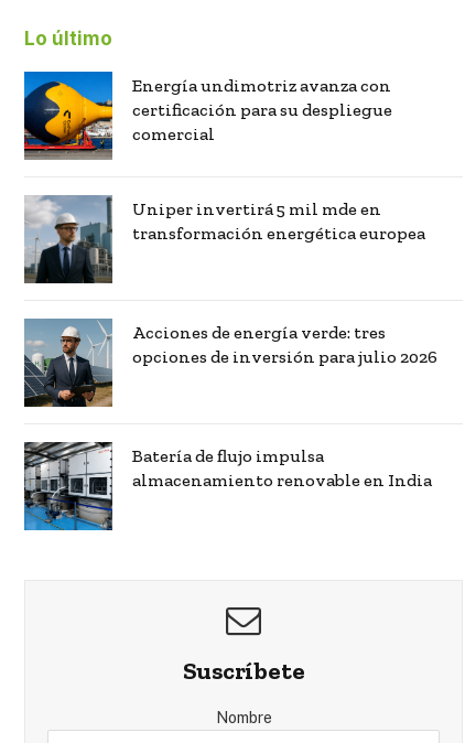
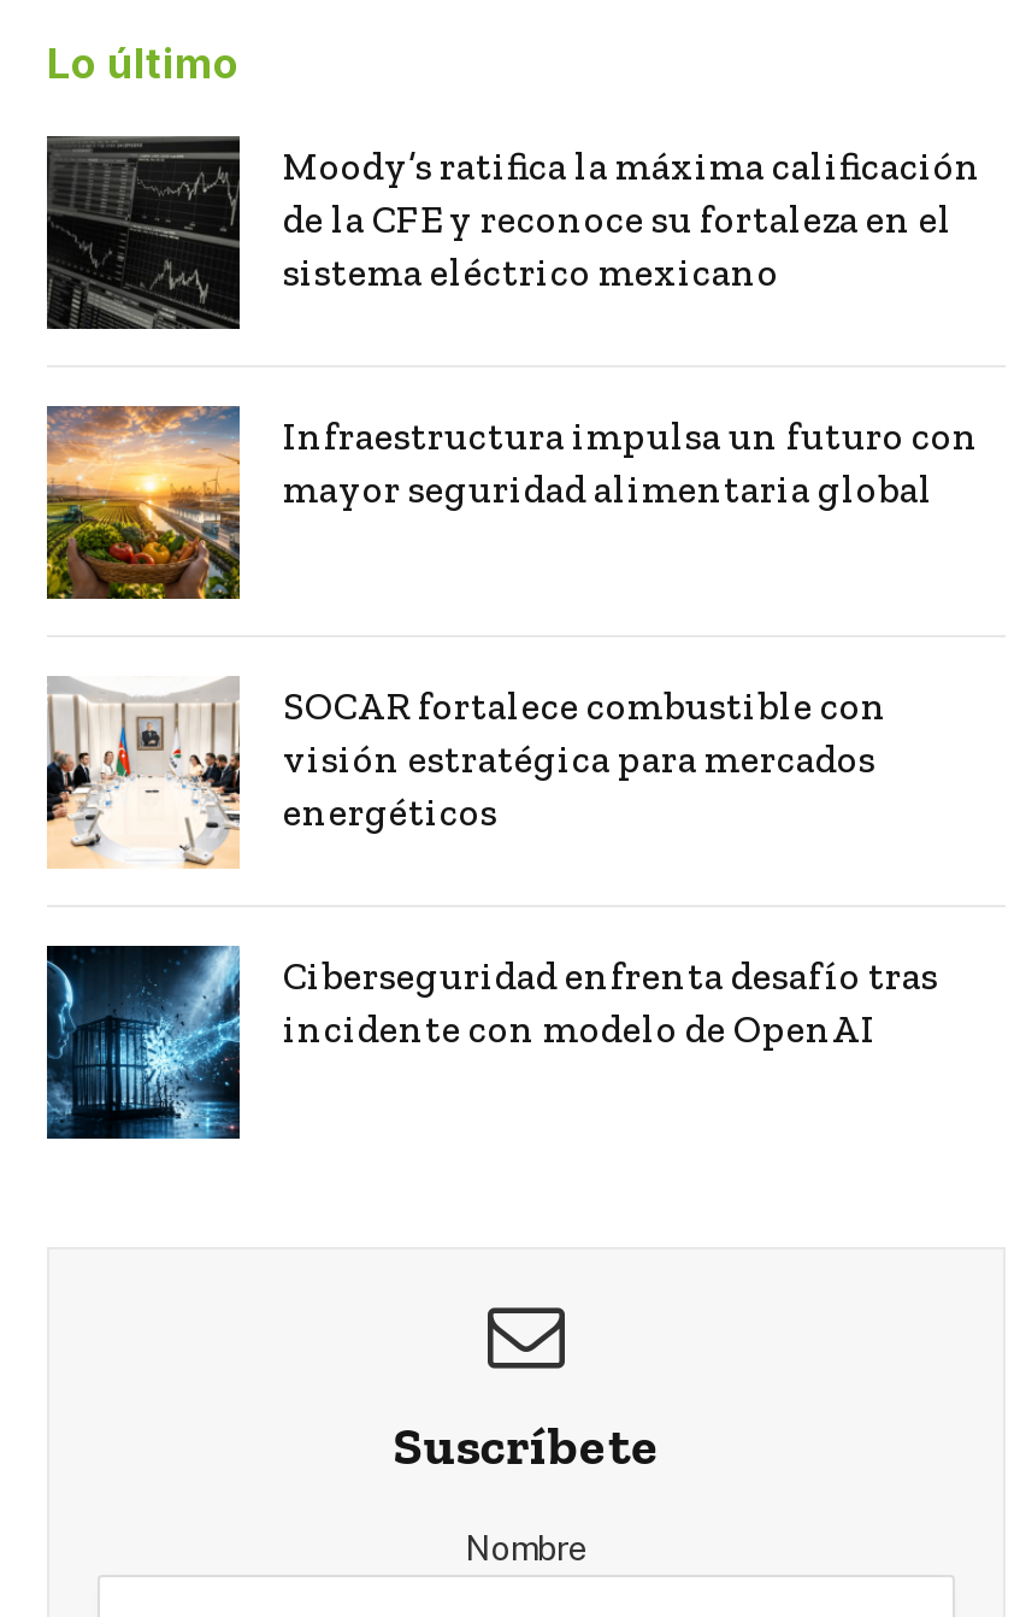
[23,71,392,159] [image] | Energía undimotriz avanza con | certificación para su despliegue | comercial -> [45,134,981,329] [image] | Moody’s ratifica la máxima calificación | de la CFE y reconoce su fortaleza en el | sistema eléctrico mexicano
[23,195,425,283] [image] | Uniper invertirá 5 mil mde en | transformación energética europea -> [45,406,979,601] [image] | Infraestructura impulsa un futuro con | mayor seguridad alimentaria global
[23,317,437,408] [image] | Acciones de energía verde: tres | opciones de inversión para julio 2026 -> [45,676,888,869] [image] | SOCAR fortalece combustible con | visión estratégica para mercados | energéticos
[23,441,432,531] [image] | Batería de flujo impulsa | almacenamiento renovable en India -> [45,943,938,1141] [image] | Ciberseguridad enfrenta desafío tras | incidente con modelo de OpenAI

